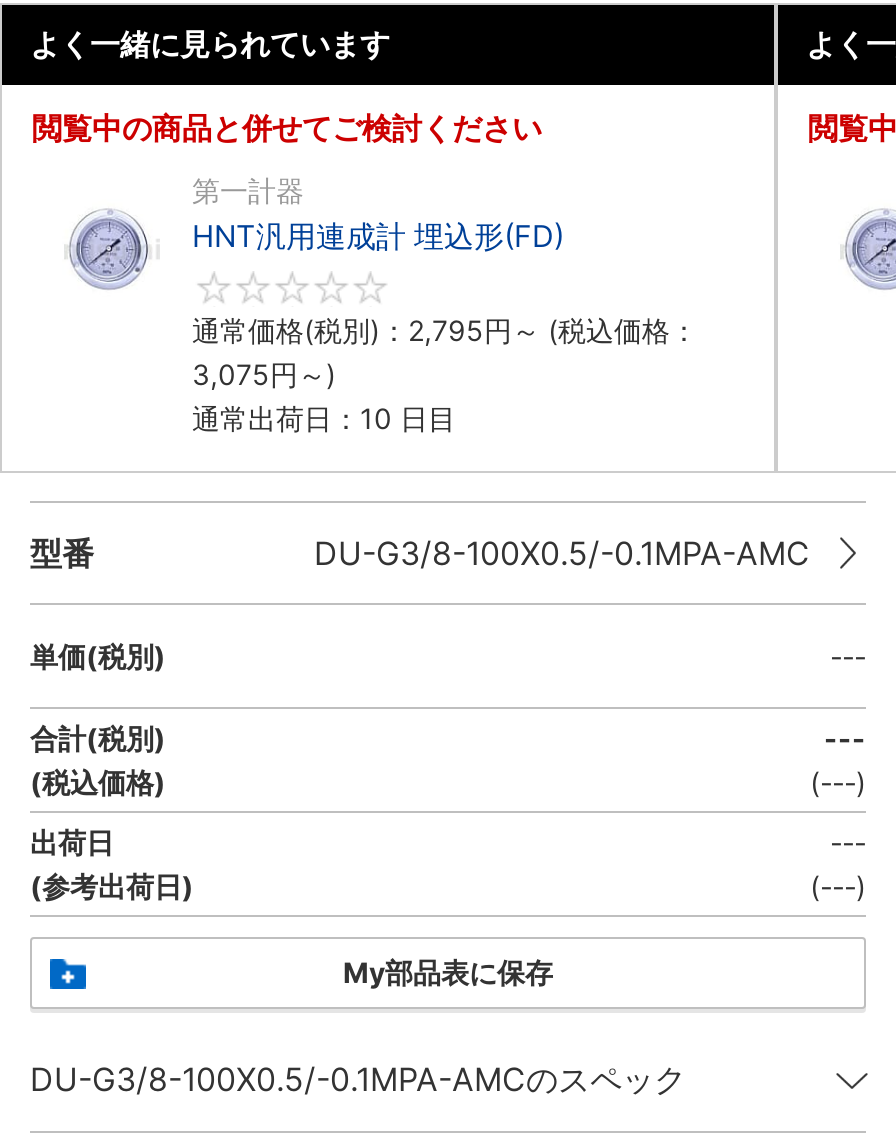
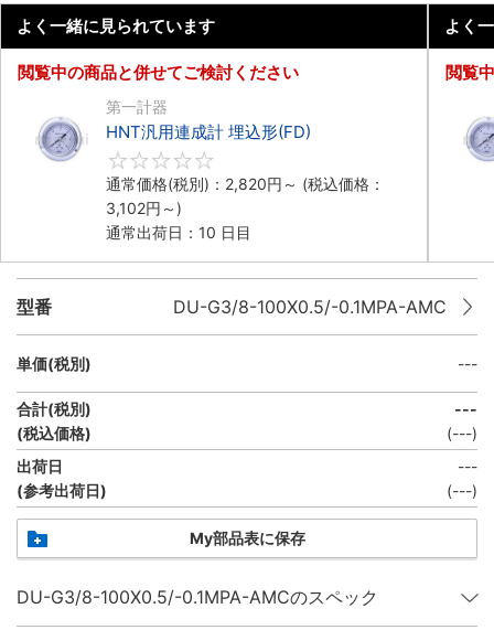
[192,313,698,347] 通常価格(税別)：2,795円～ (税込価格： -> [106,174,385,193] 通常価格(税別)：2,820円～ (税込価格：
[192,357,336,391] 3,075円～) -> [106,199,182,217] 3,102円～)

